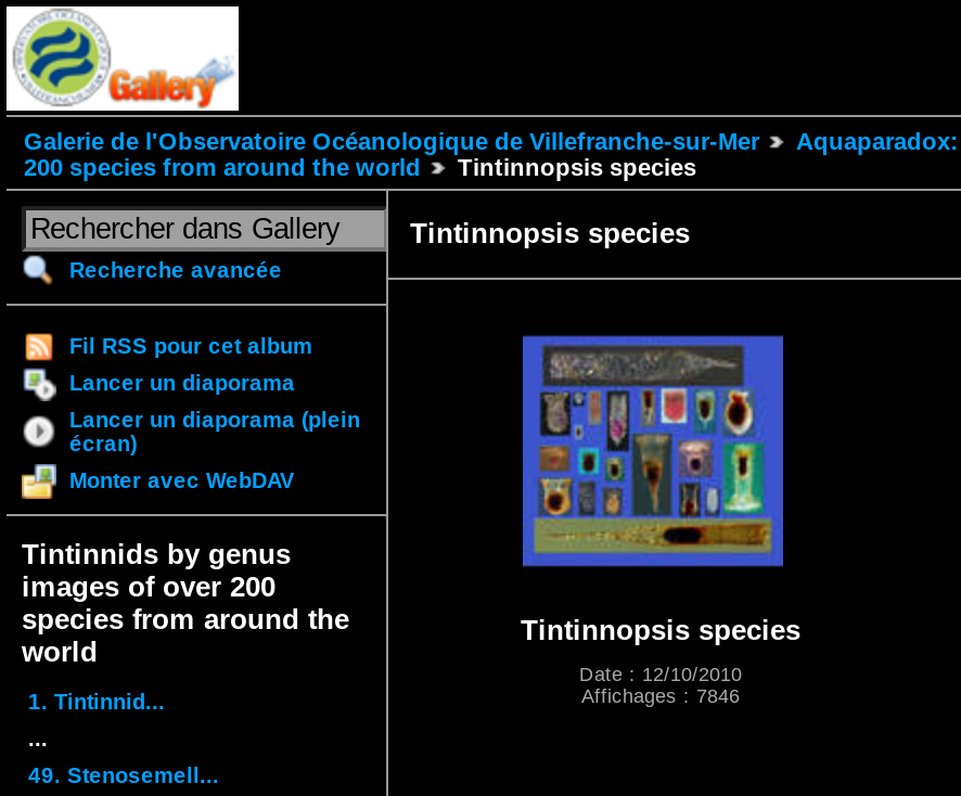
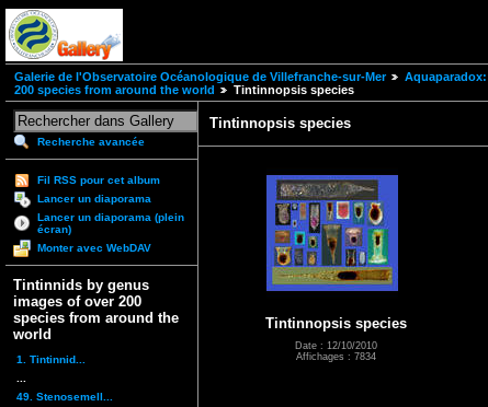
[581,685,740,706] Affichages : 7846 -> [296,351,376,362] Affichages : 7834

